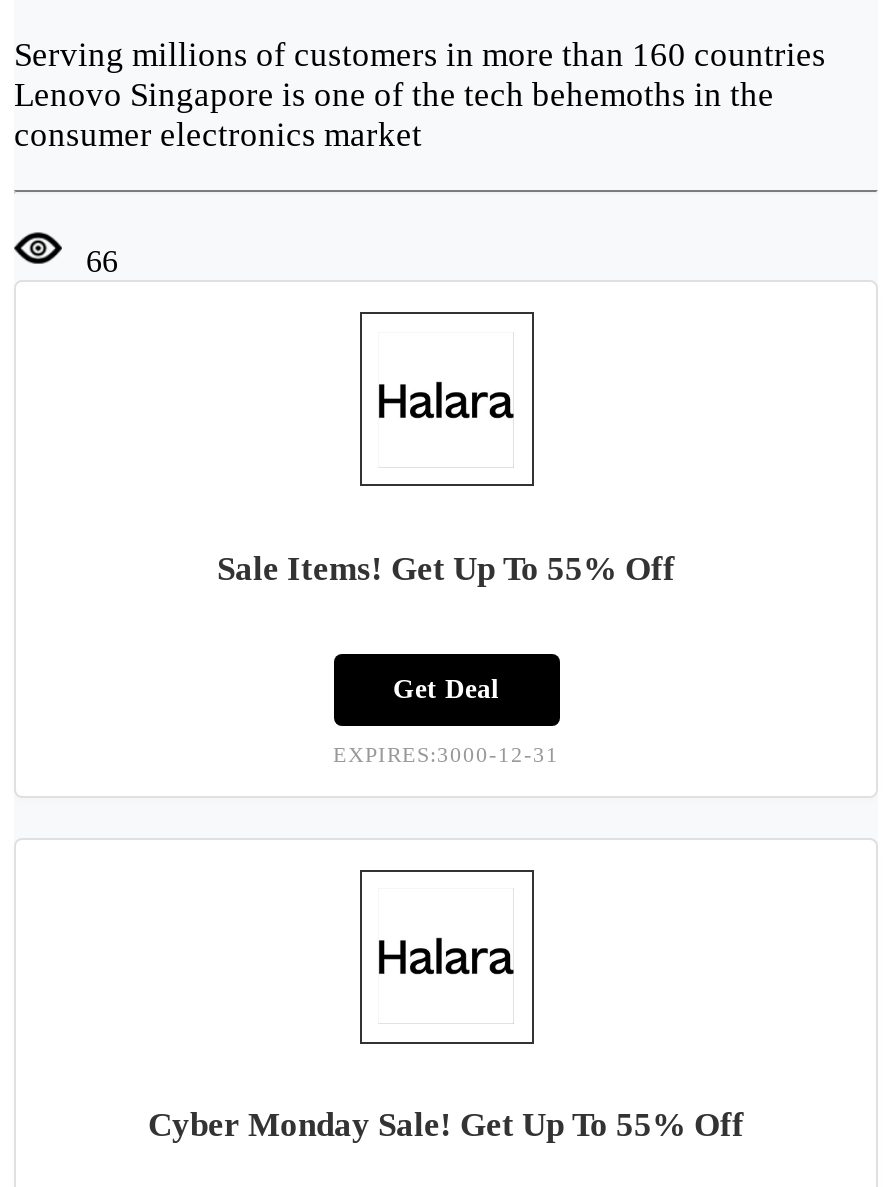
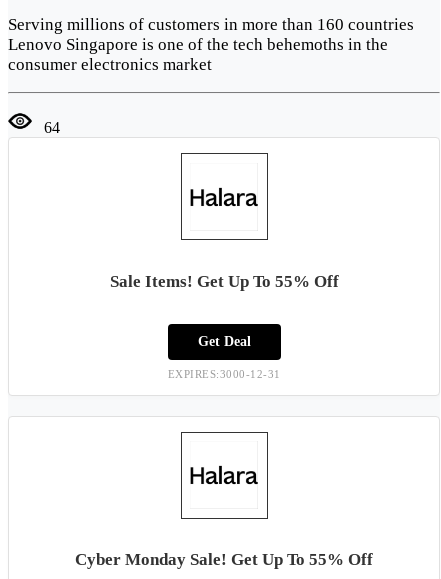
[86,244,118,278] 66 -> [44,119,60,136] 64

